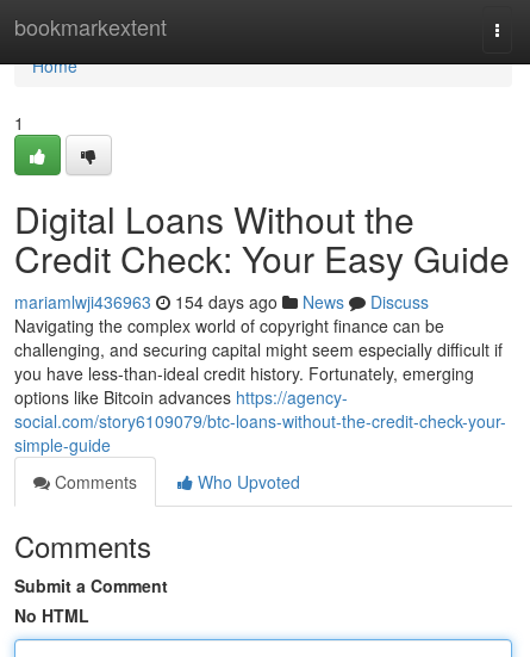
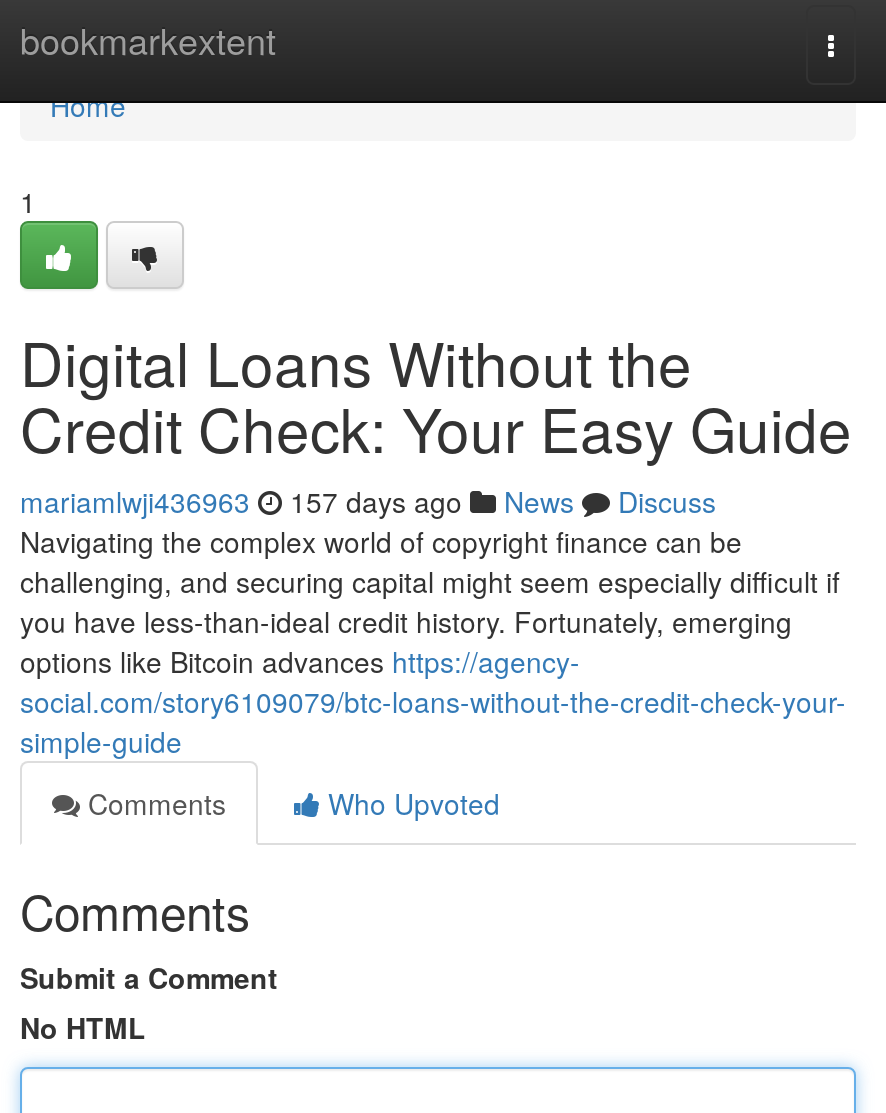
[14,290,429,314] mariamlwji436963 154 days ago News Discuss -> [20,481,716,521] mariamlwji436963 157 days ago News Discuss

